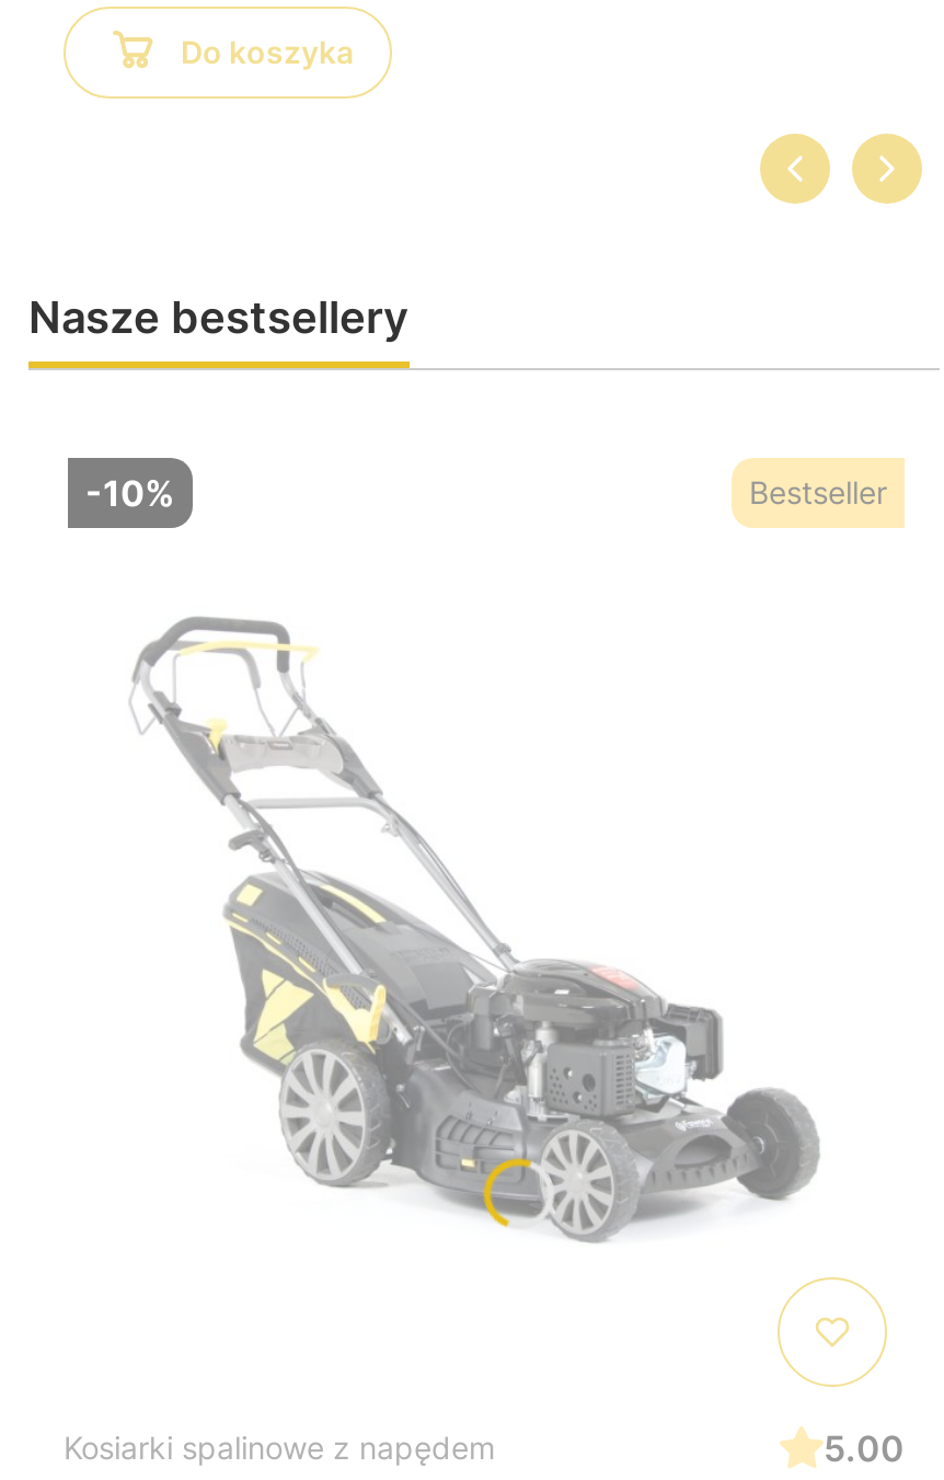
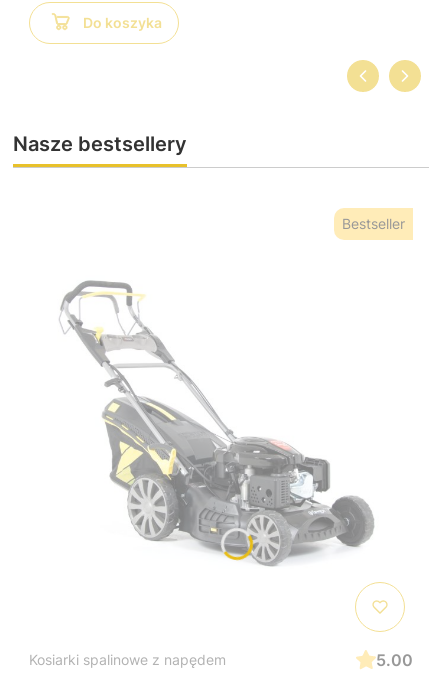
[85,471,175,515] -10% -> none
[482,1155,556,1229] [image] -> [220,527,254,561] [image]

